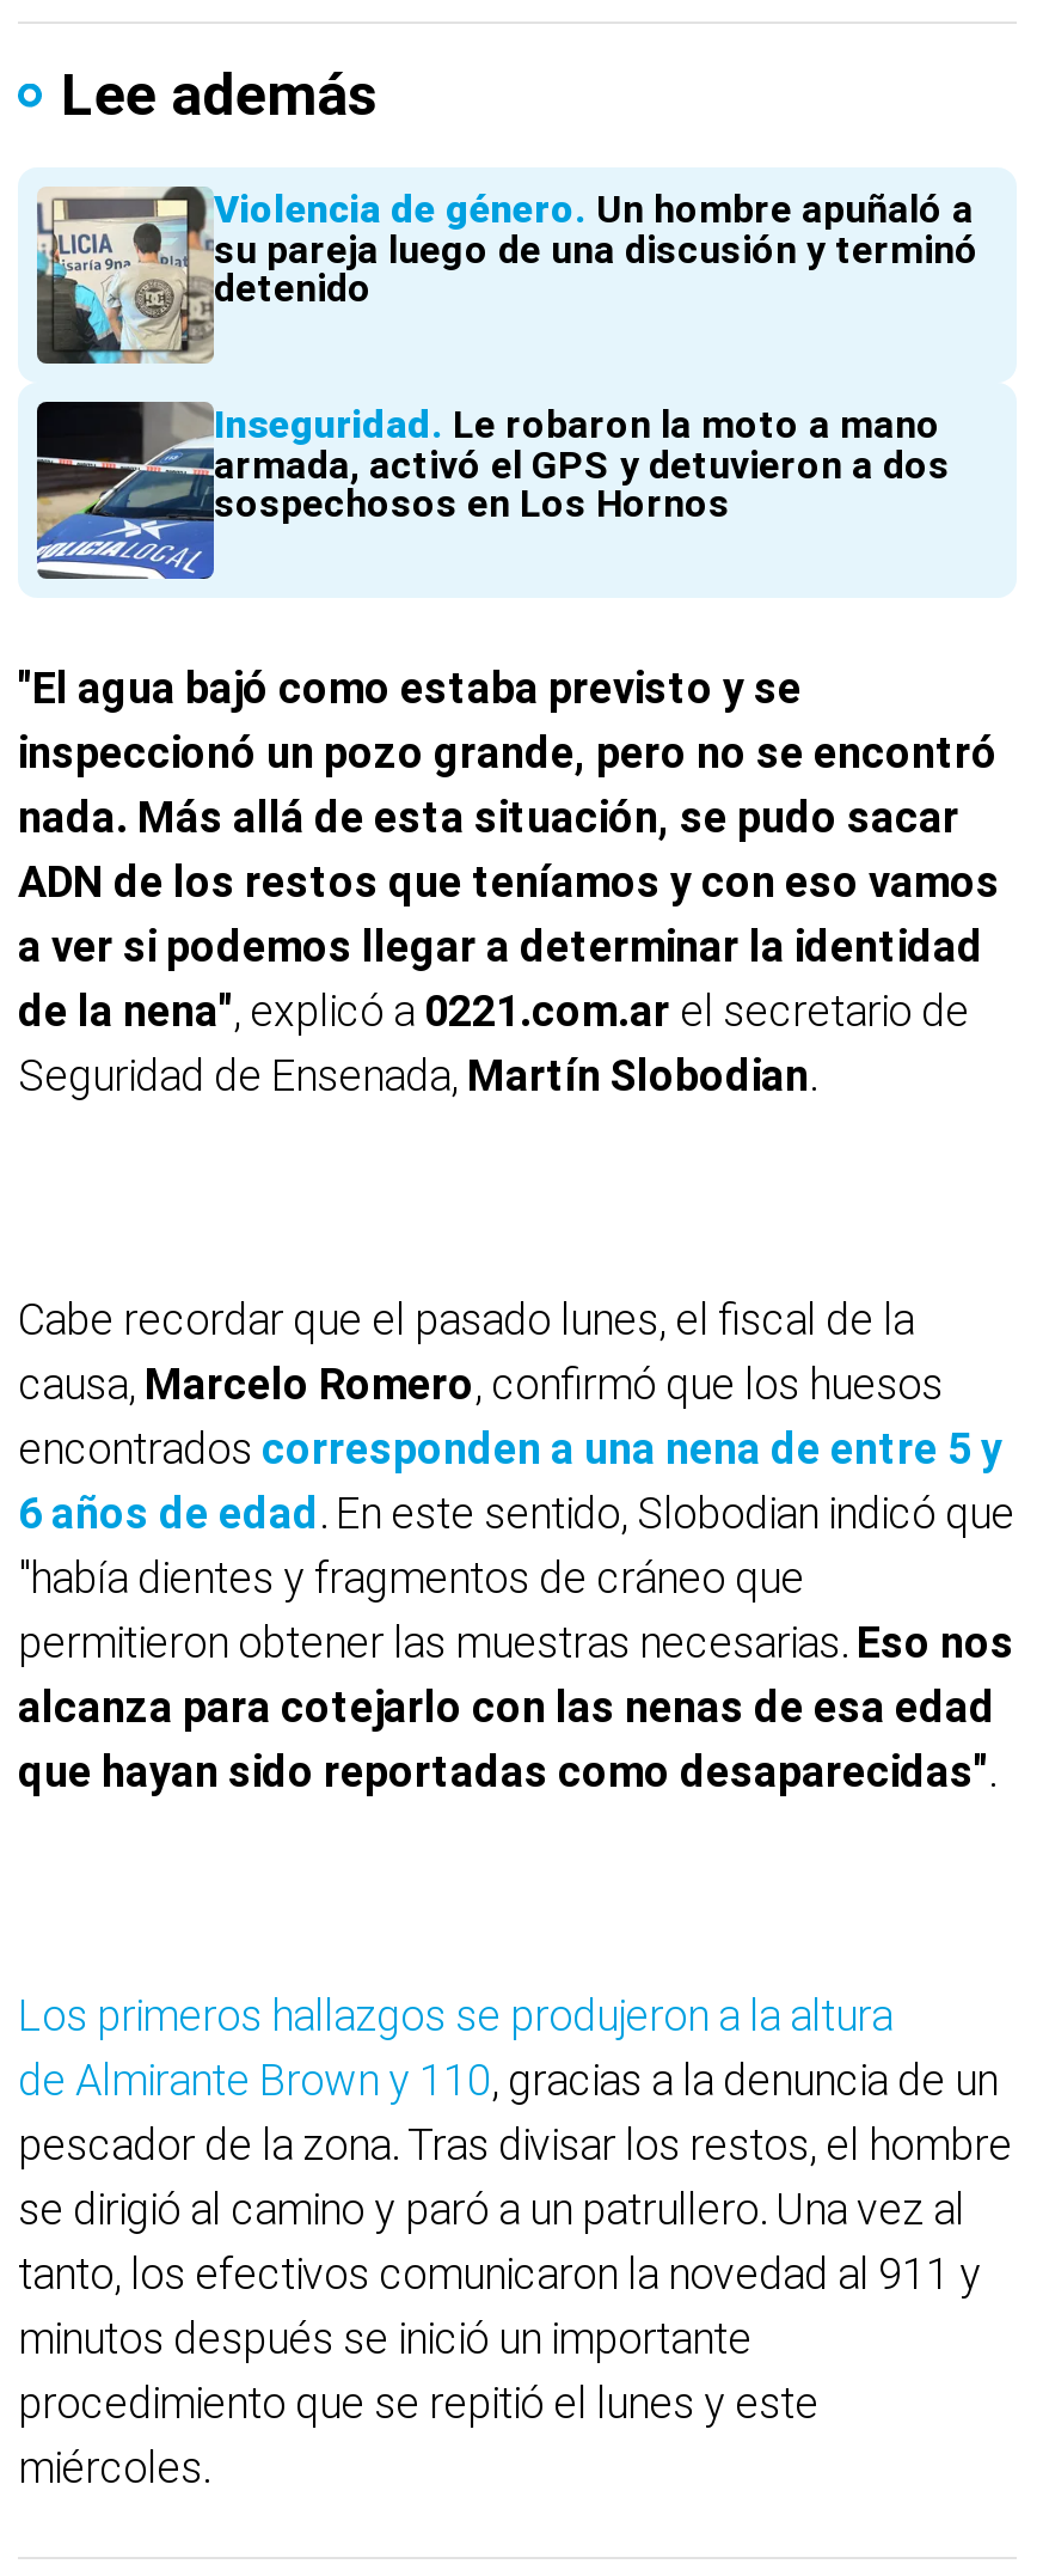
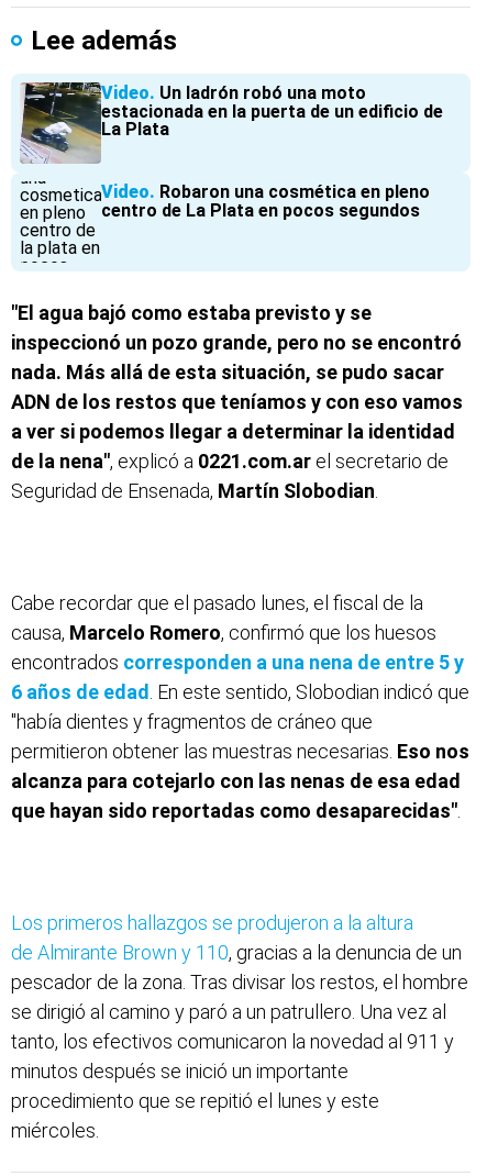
[35,187,978,366] [image] | Violencia de género Un hombre apuñaló a | su pareja luego de una discusión y terminó | detenido -> [20,81,443,164] [image] | Video Un ladrón robó una moto | estacionada en la puerta de un edificio de | La Plata
[35,399,950,581] [image] | Inseguridad Le robaron la moto a mano | armada, activó el GPS y detuvieron a dos | sospechosos en Los Hornos -> [20,180,430,263] [image] | Video Robaron una cosmética en pleno | centro de La Plata en pocos segundos

